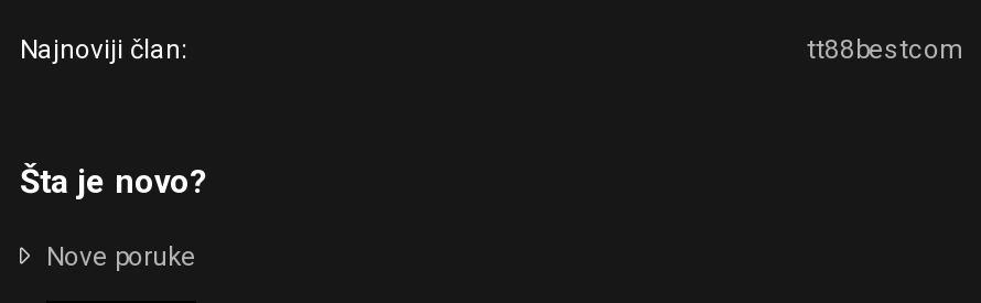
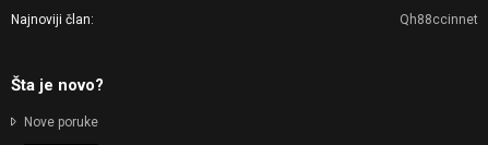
[807,34,963,65] tt88bestcom -> [400,12,478,27] Qh88ccinnet

